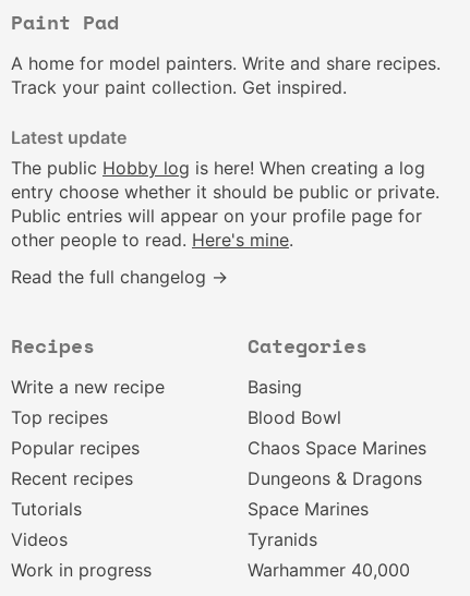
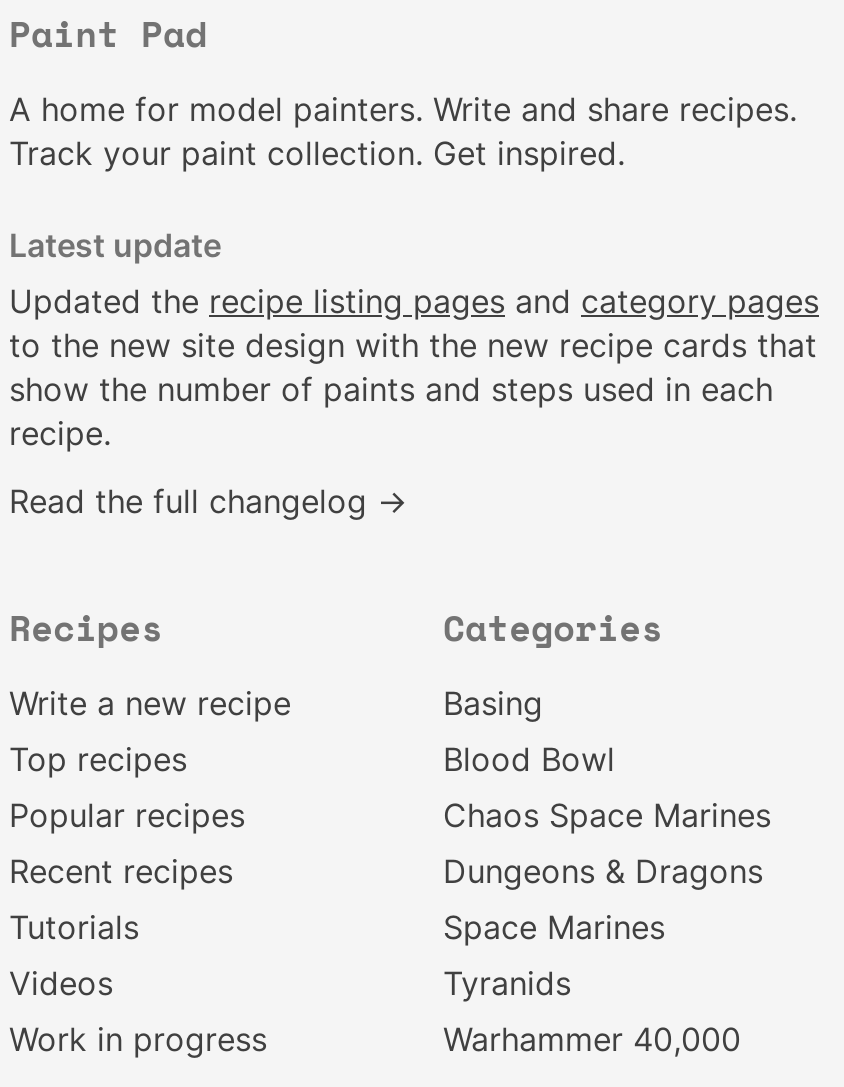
[11,157,439,251] The public Hobby log is here! When creating a log | entry choose whether it should be public or private. | Public entries will appear on your profile page for | other people to read. Here's mine. -> [9,281,819,453] Updated the recipe listing pages and category pages | to the new site design with the new recipe cards that | show the number of paints and steps used in each | recipe.

